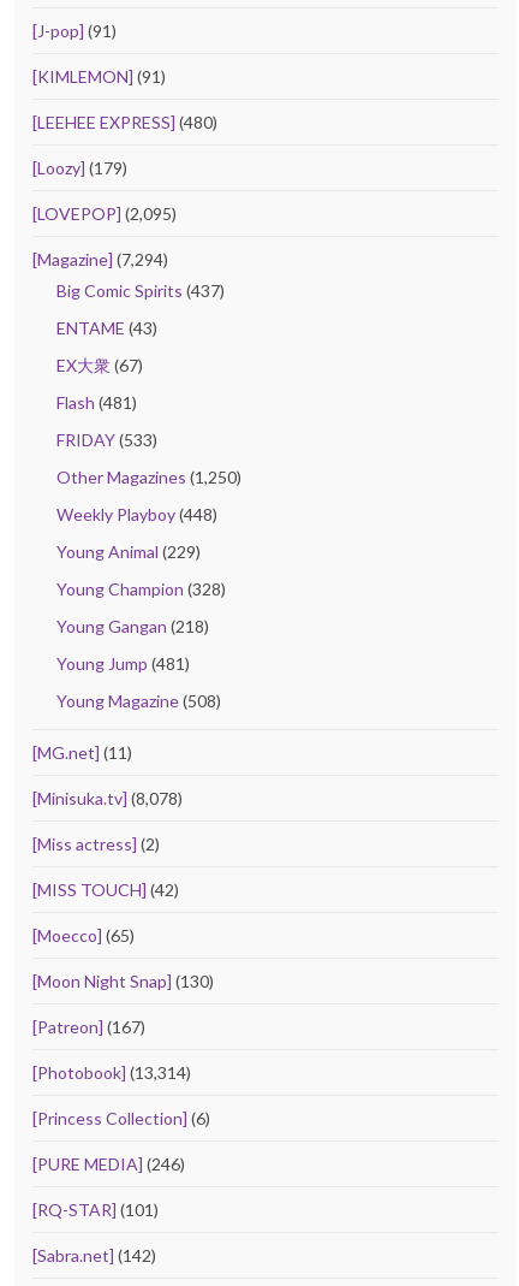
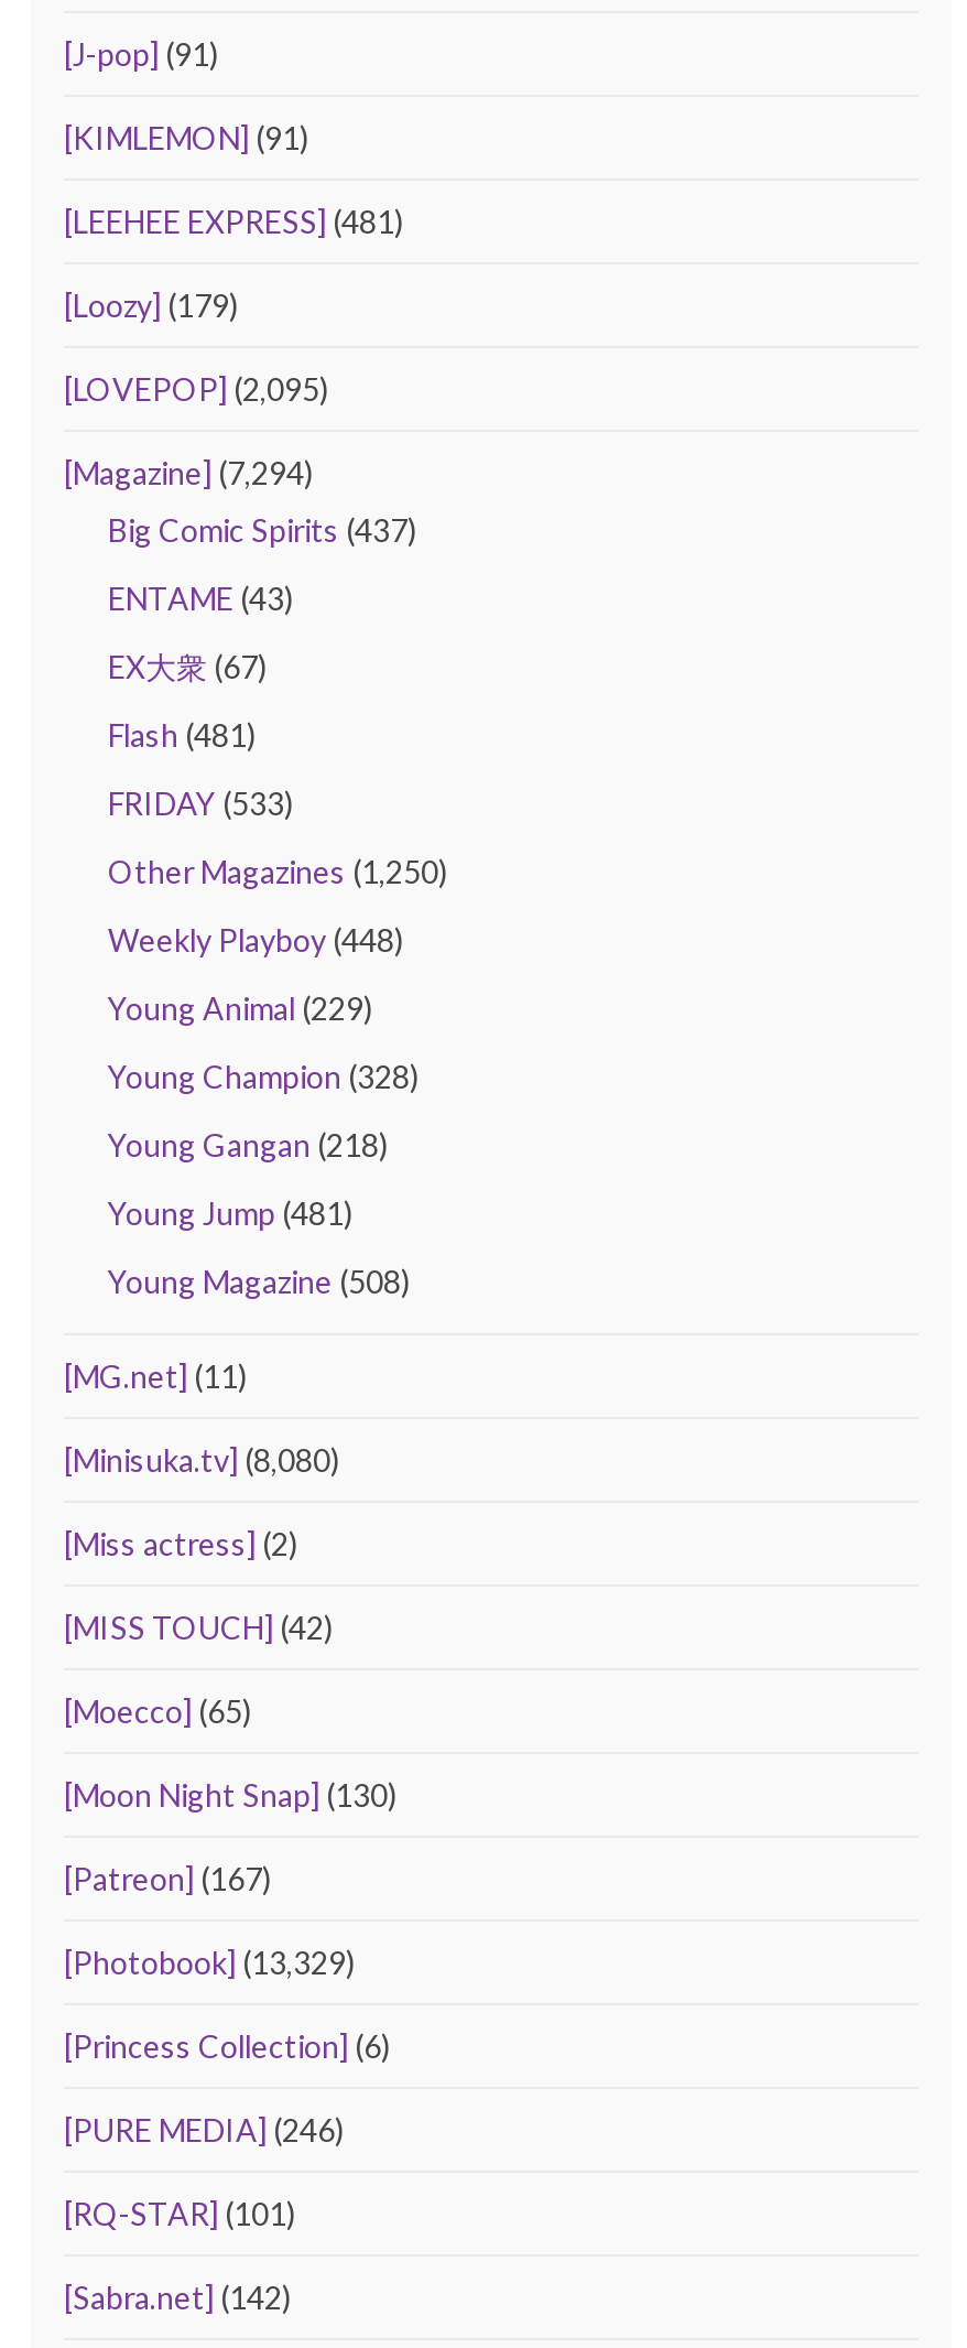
[32,112,217,133] [LEEHEE EXPRESS] (480) -> [64,203,403,241] [LEEHEE EXPRESS] (481)
[32,788,183,809] [Minisuka.tv] (8,078) -> [64,1442,339,1479] [Minisuka.tv] (8,080)
[32,1063,191,1083] [Photobook] (13,314) -> [64,1944,355,1982] [Photobook] (13,329)

